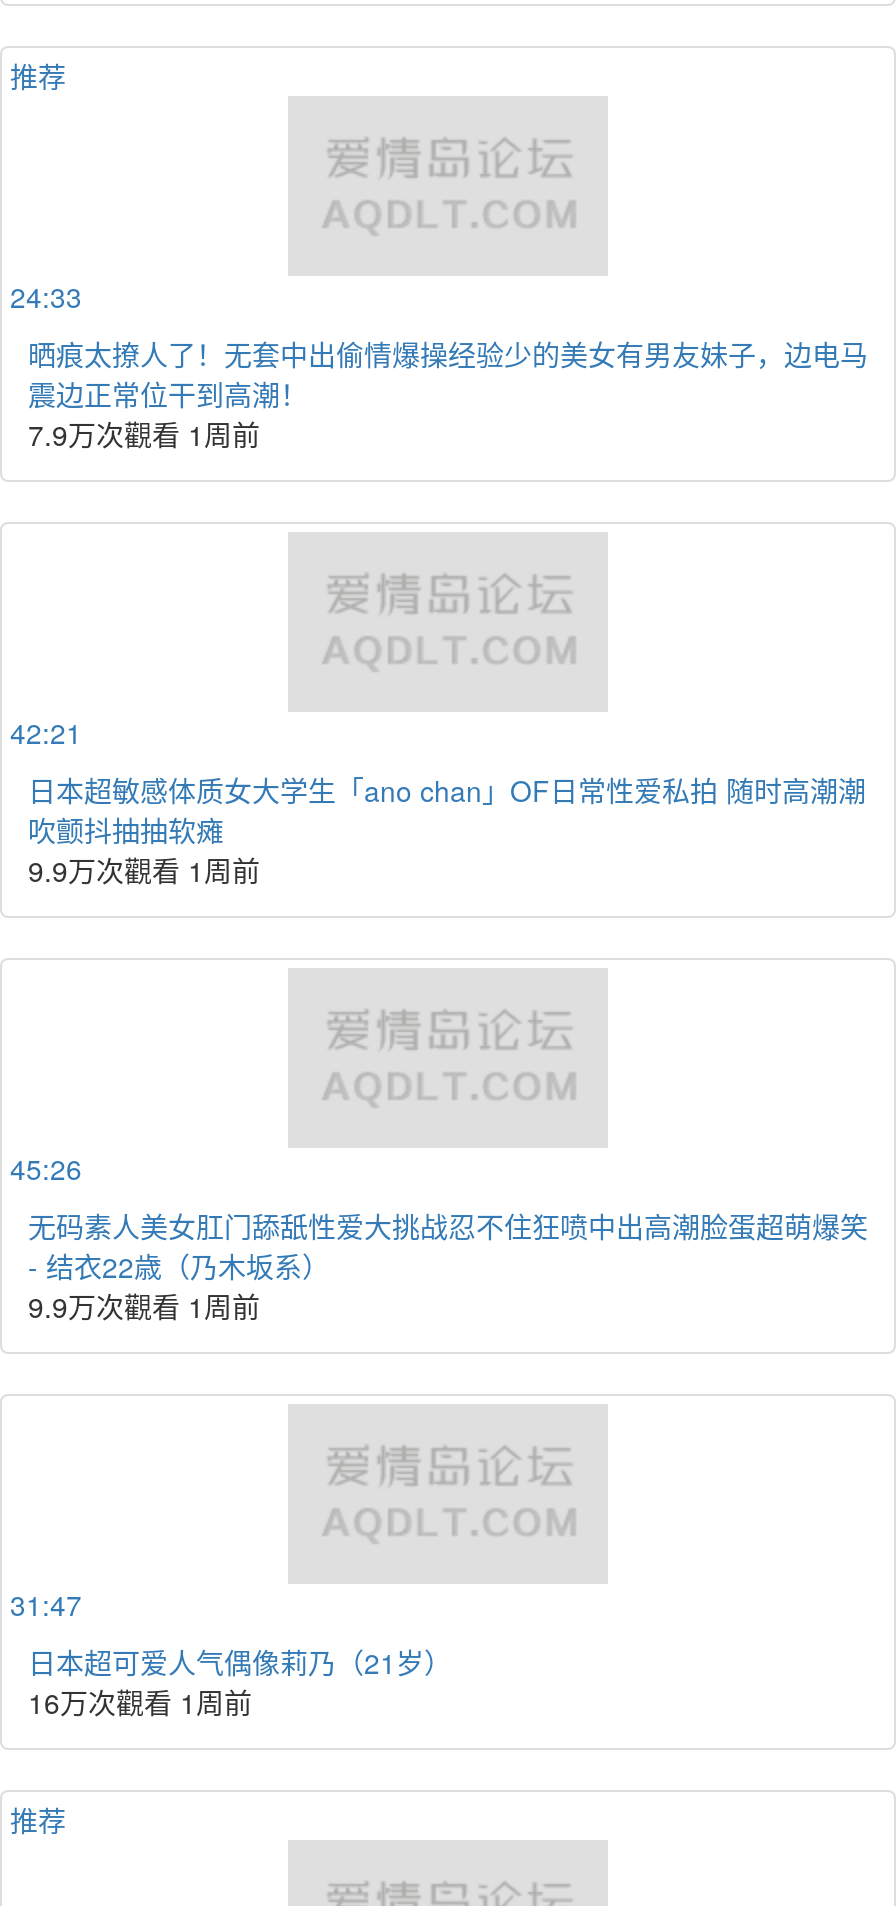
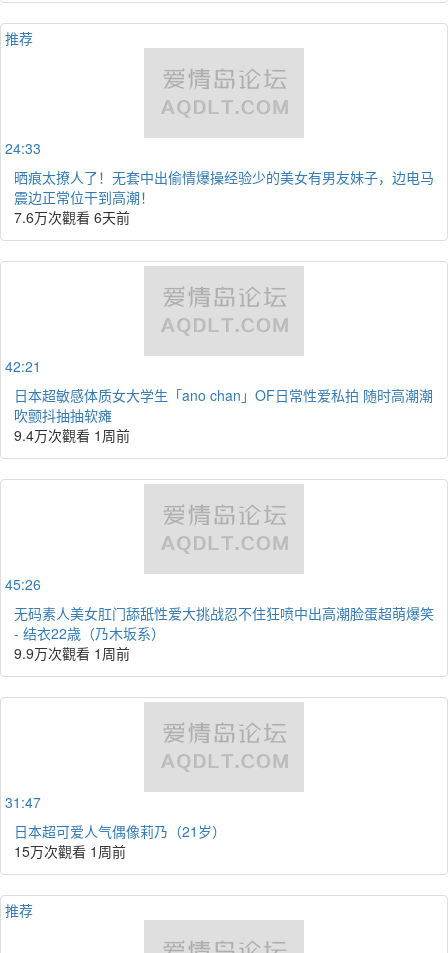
[28,414,260,454] 7.9万次觀看 1周前 -> [14,207,130,227] 7.6万次觀看 6天前
[28,850,260,890] 9.9万次觀看 1周前 -> [14,425,130,445] 9.4万次觀看 1周前
[28,1682,252,1722] 16万次觀看 1周前 -> [14,841,126,861] 15万次觀看 1周前

